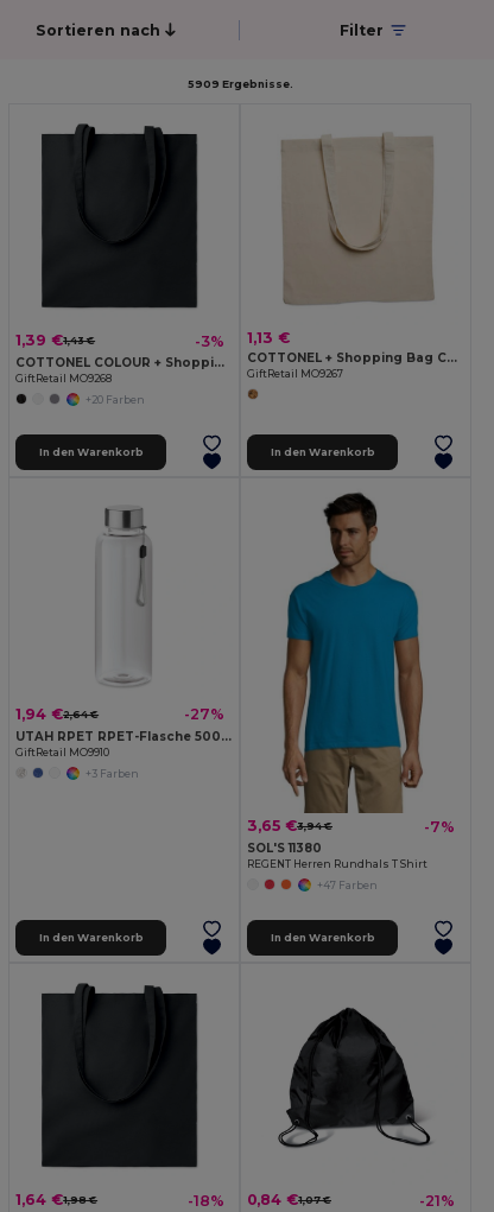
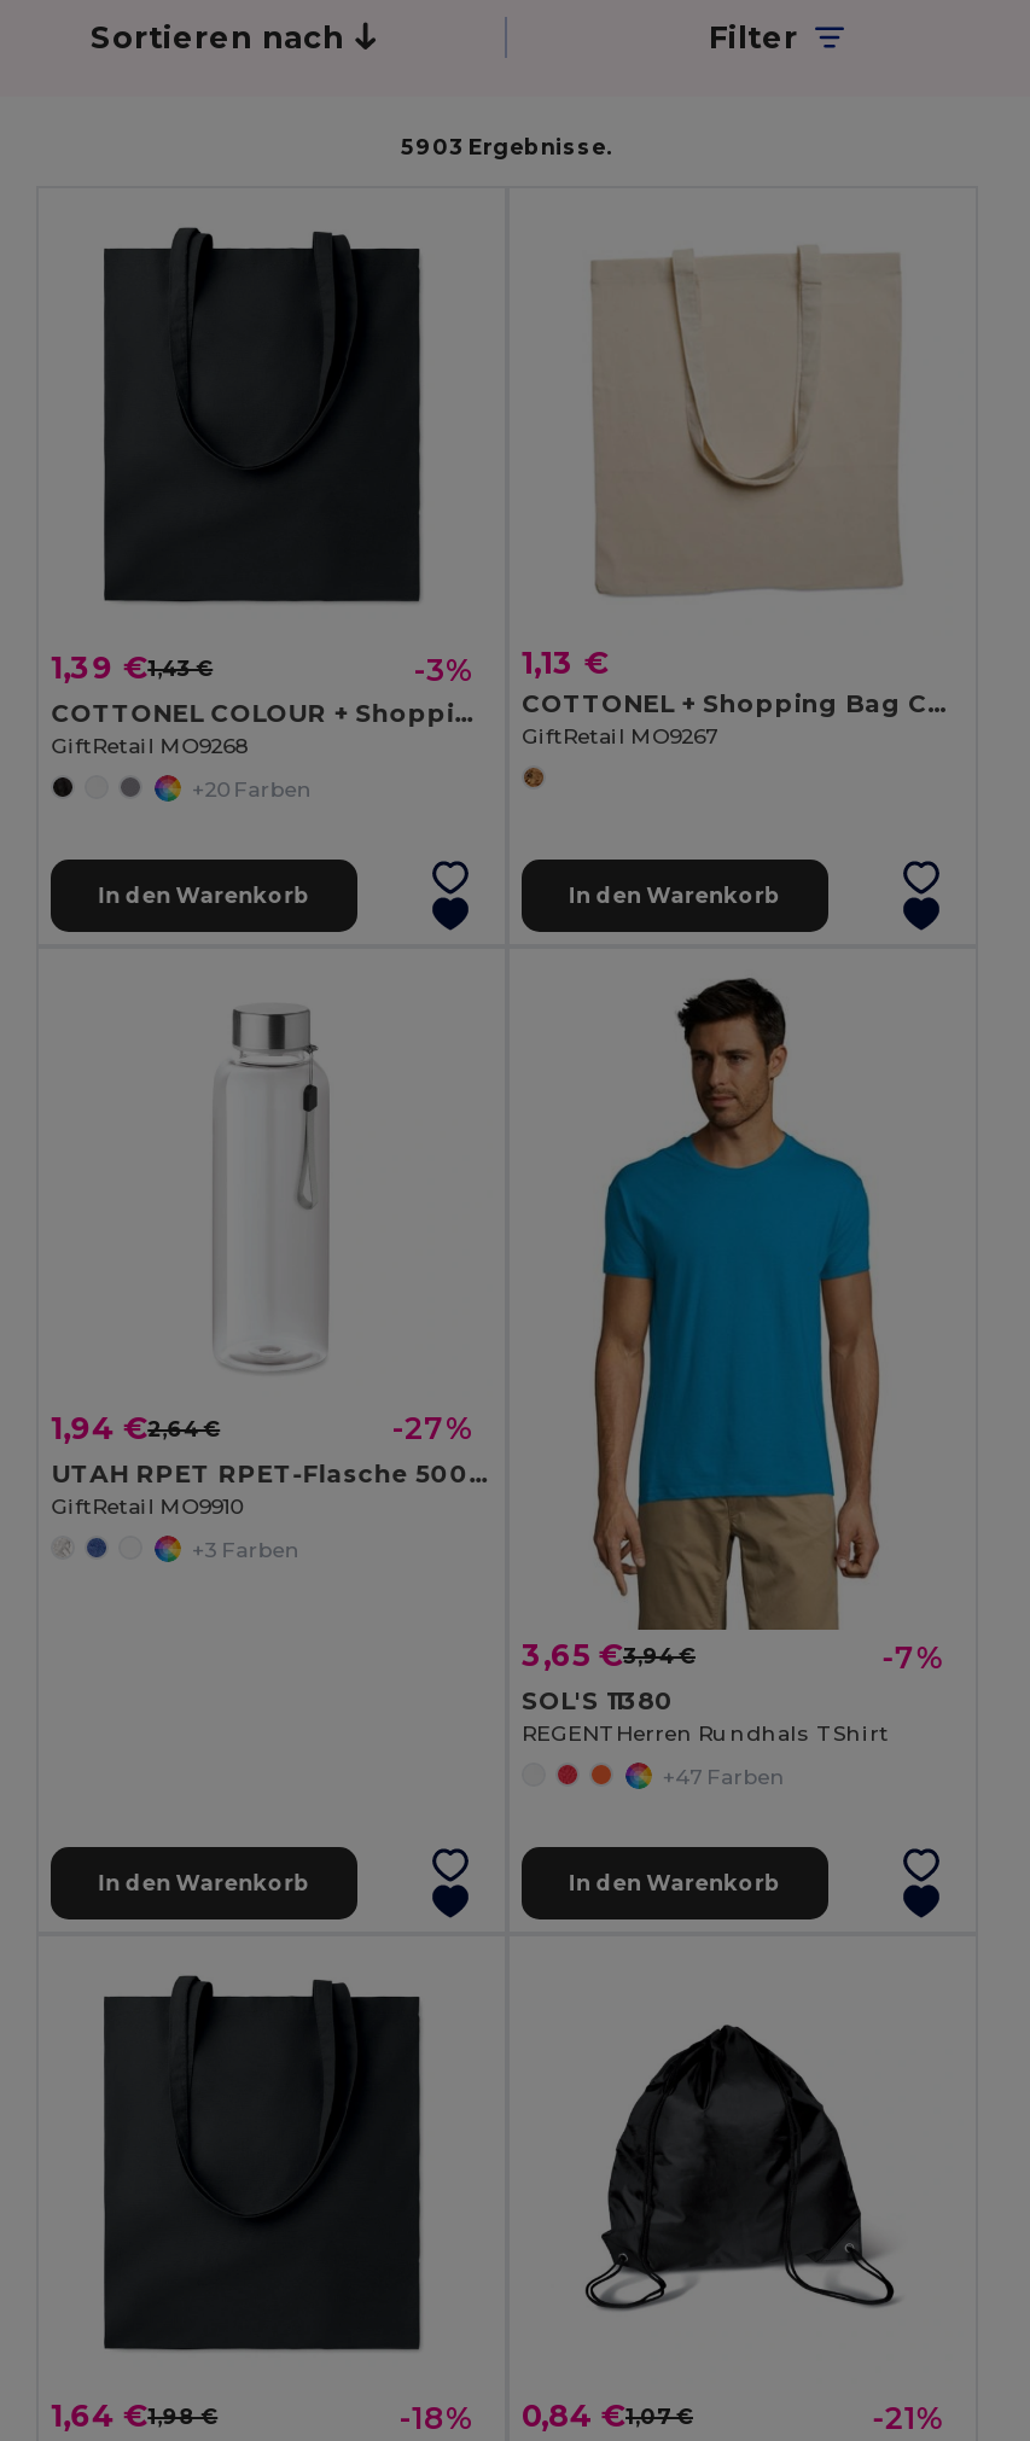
[187,79,293,90] 5909 Ergebnisse. -> [401,136,613,160] 5903 Ergebnisse.

